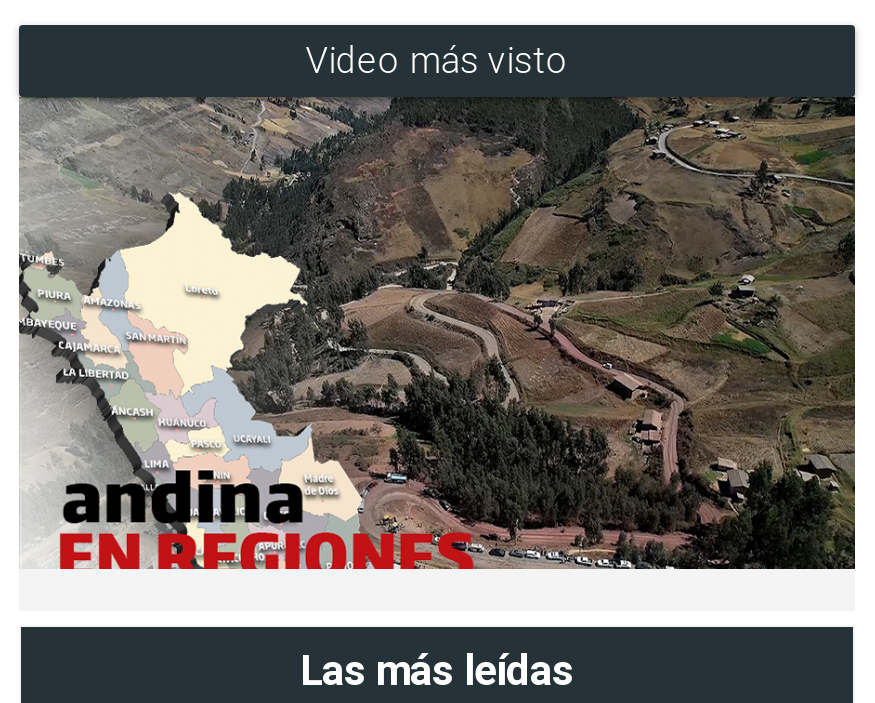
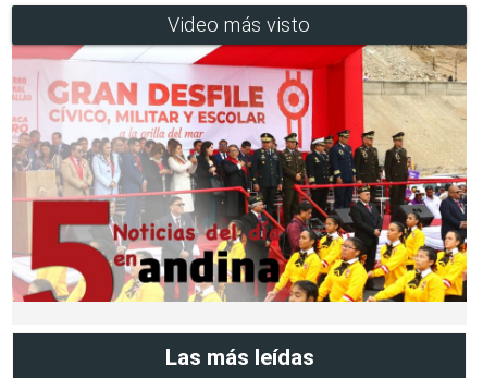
[17,97,857,571] [image] -> [12,44,468,303] [image]

